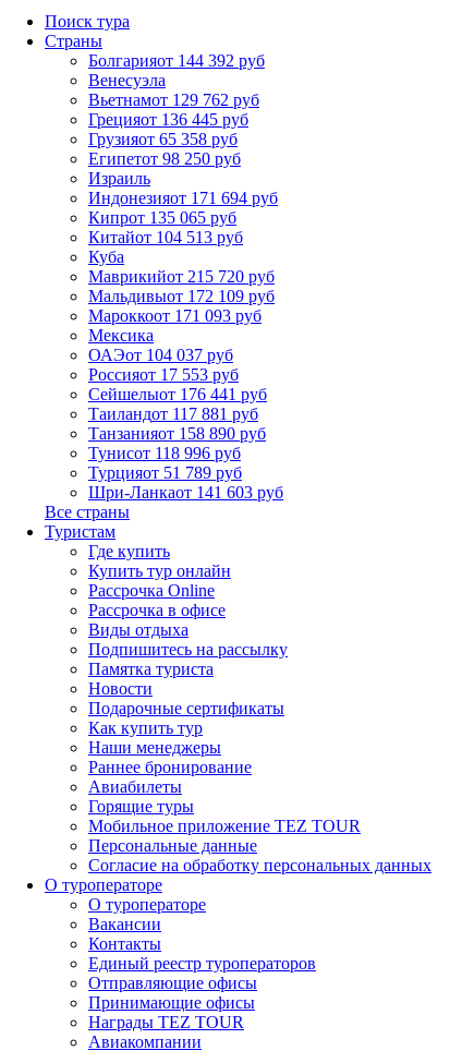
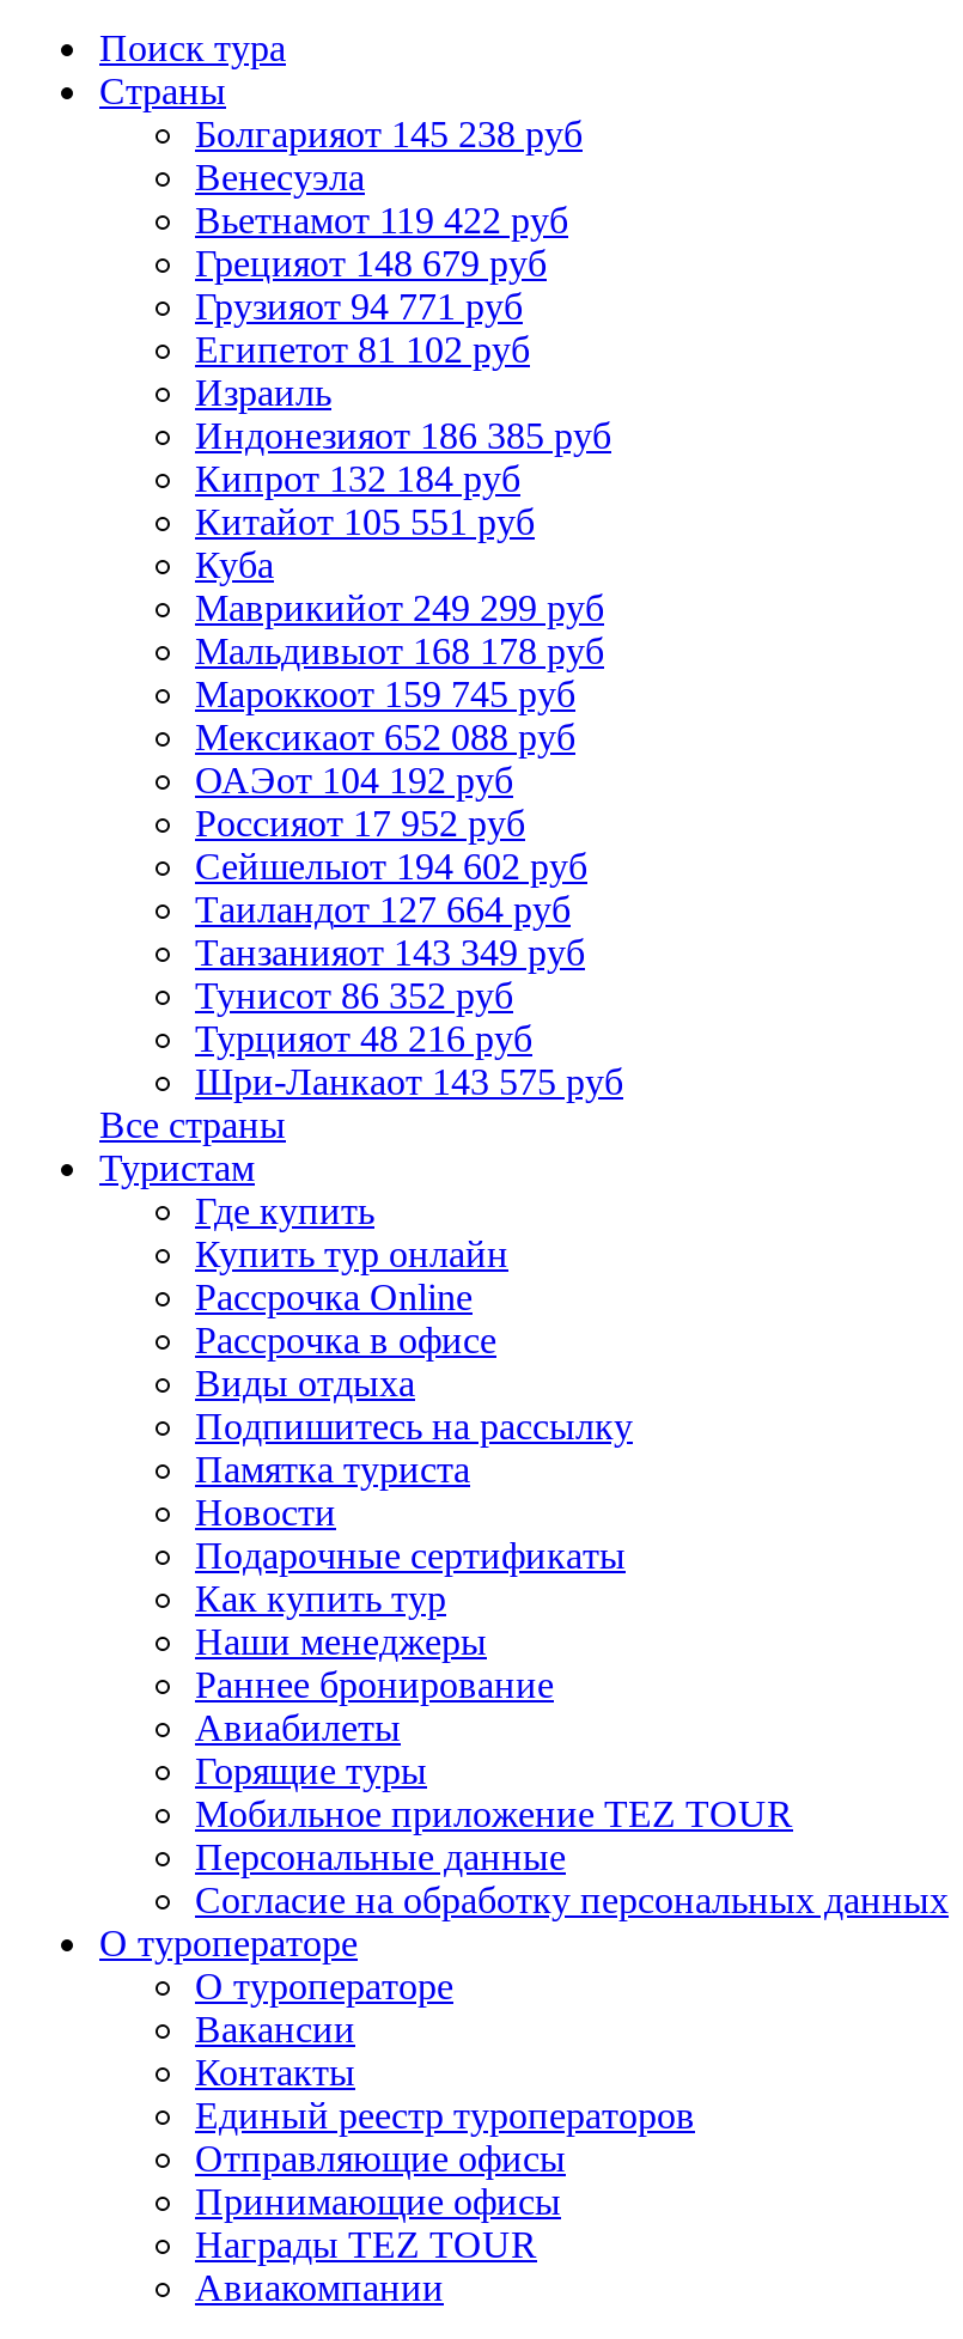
[88,51,265,70] Болгарияот 144 392 руб -> [195,114,583,154] Болгарияот 145 238 руб
[88,90,259,109] Вьетнамот 129 762 руб -> [195,200,568,240] Вьетнамот 119 422 руб
[88,110,248,129] Грецияот 136 445 руб -> [195,243,547,284] Грецияот 148 679 руб
[88,130,238,148] Грузияот 65 358 руб -> [195,286,523,327] Грузияот 94 771 руб
[88,149,241,168] Египетот 98 250 руб -> [195,329,530,370] Египетот 81 102 руб
[88,189,278,207] Индонезияот 171 694 руб -> [195,415,611,456] Индонезияот 186 385 руб
[88,208,236,227] Кипрот 135 065 руб -> [195,458,520,499] Кипрот 132 184 руб
[88,228,243,246] Китайот 104 513 руб -> [195,501,535,542] Китайот 105 551 руб
[88,267,283,502] Маврикийот 215 720 руб | Мальдивыот 172 109 руб | Мароккоот 171 093 руб | Мексика | ОАЭот 104 037 руб | Россияот 17 553 руб | Сейшелыот 176 441 руб | Таиландот 117 881 руб | Танзанияот 158 890 руб | Тунисот 118 996 руб | Турцияот 51 789 руб | Шри-Ланкаот 141 603 руб -> [195,587,623,1102] Маврикийот 249 299 руб | Мальдивыот 168 178 руб | Мароккоот 159 745 руб | Мексикаот 652 088 руб | ОАЭот 104 192 руб | Россияот 17 952 руб | Сейшелыот 194 602 руб | Таиландот 127 664 руб | Танзанияот 143 349 руб | Тунисот 86 352 руб | Турцияот 48 216 руб | Шри-Ланкаот 143 575 руб

